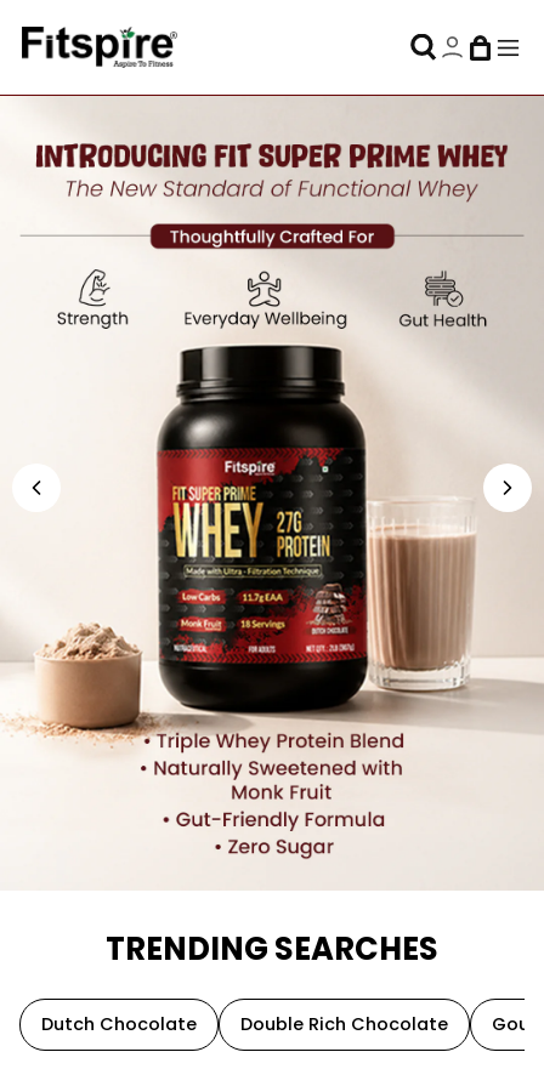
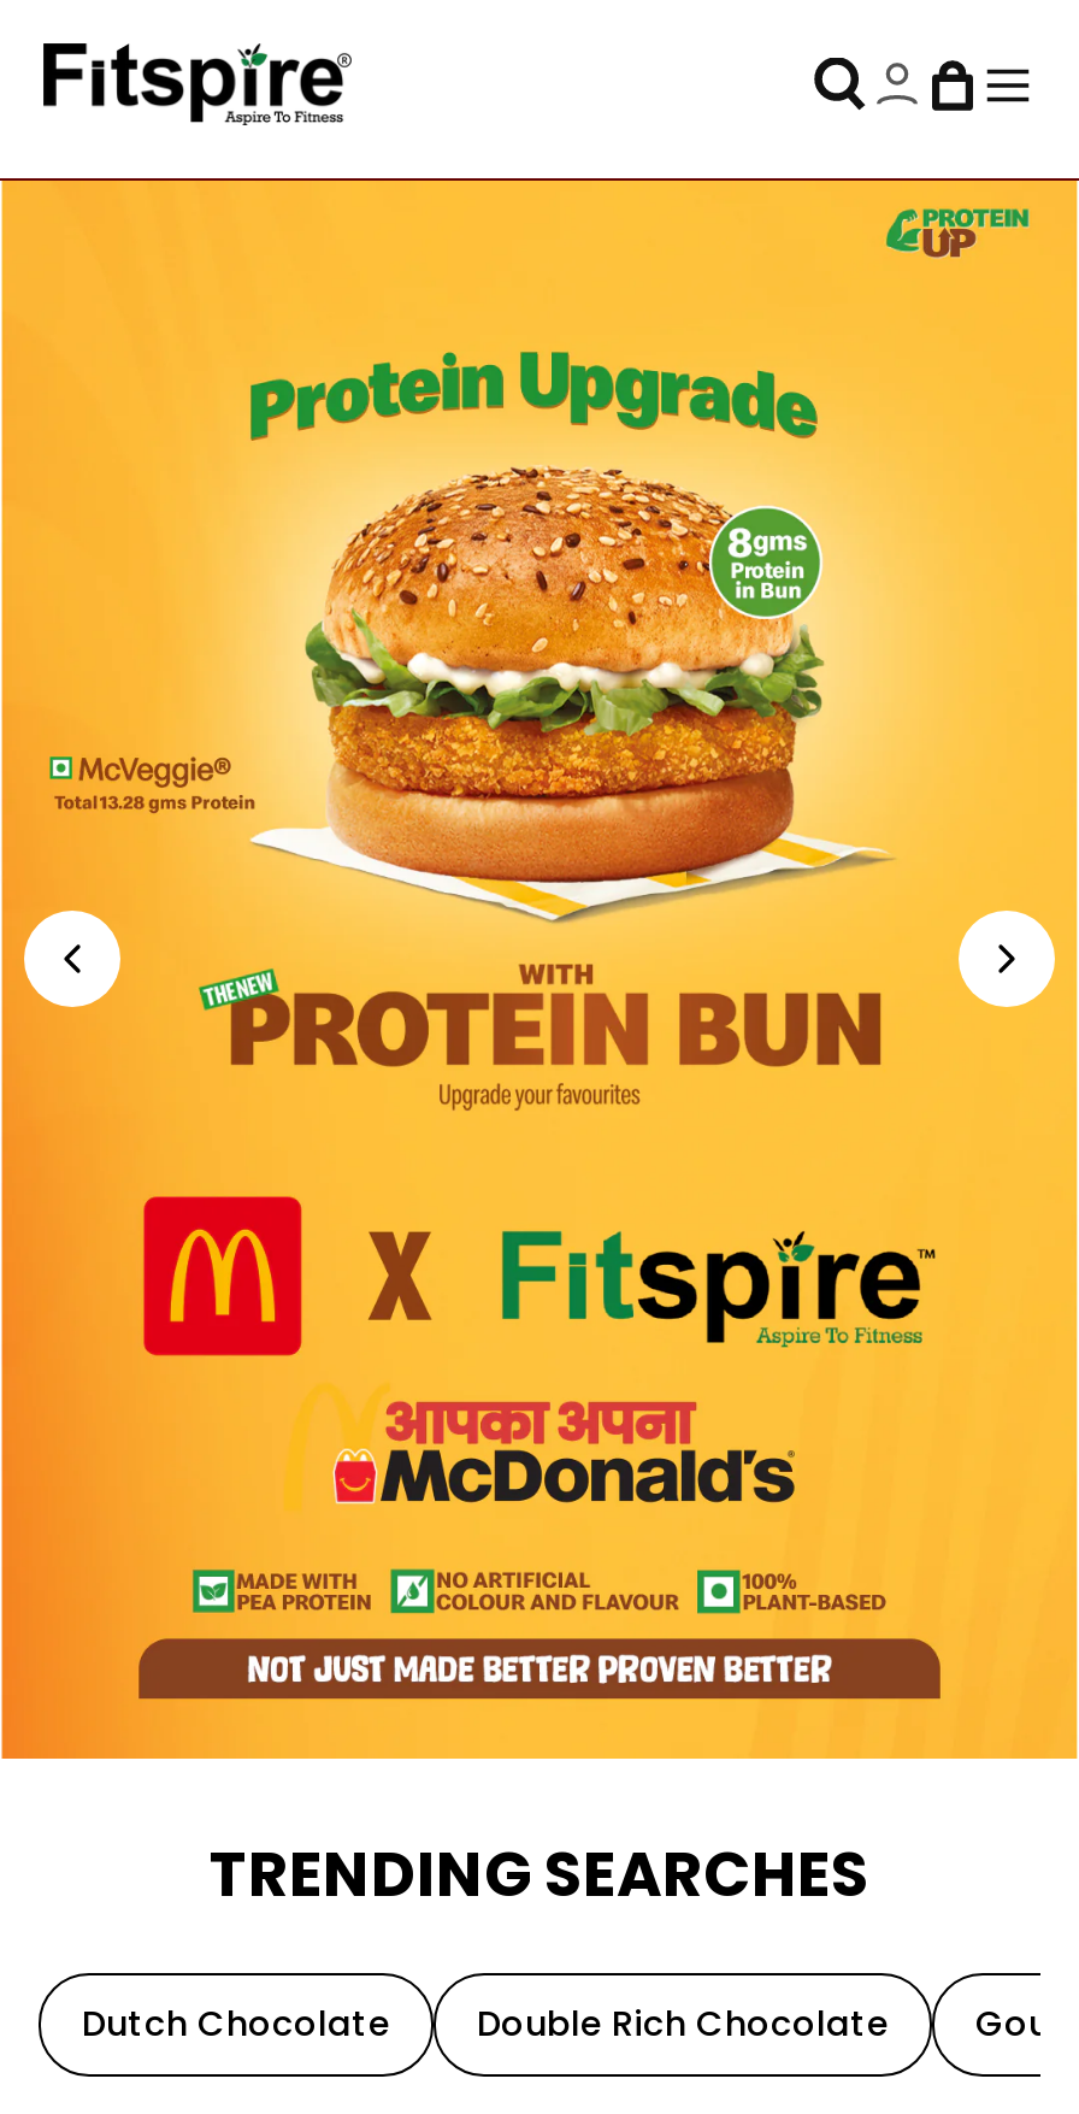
[4,95,540,891] [image] -> [7,178,1072,1761] [image]

